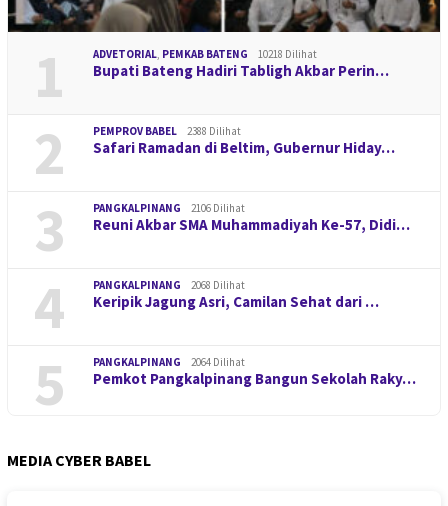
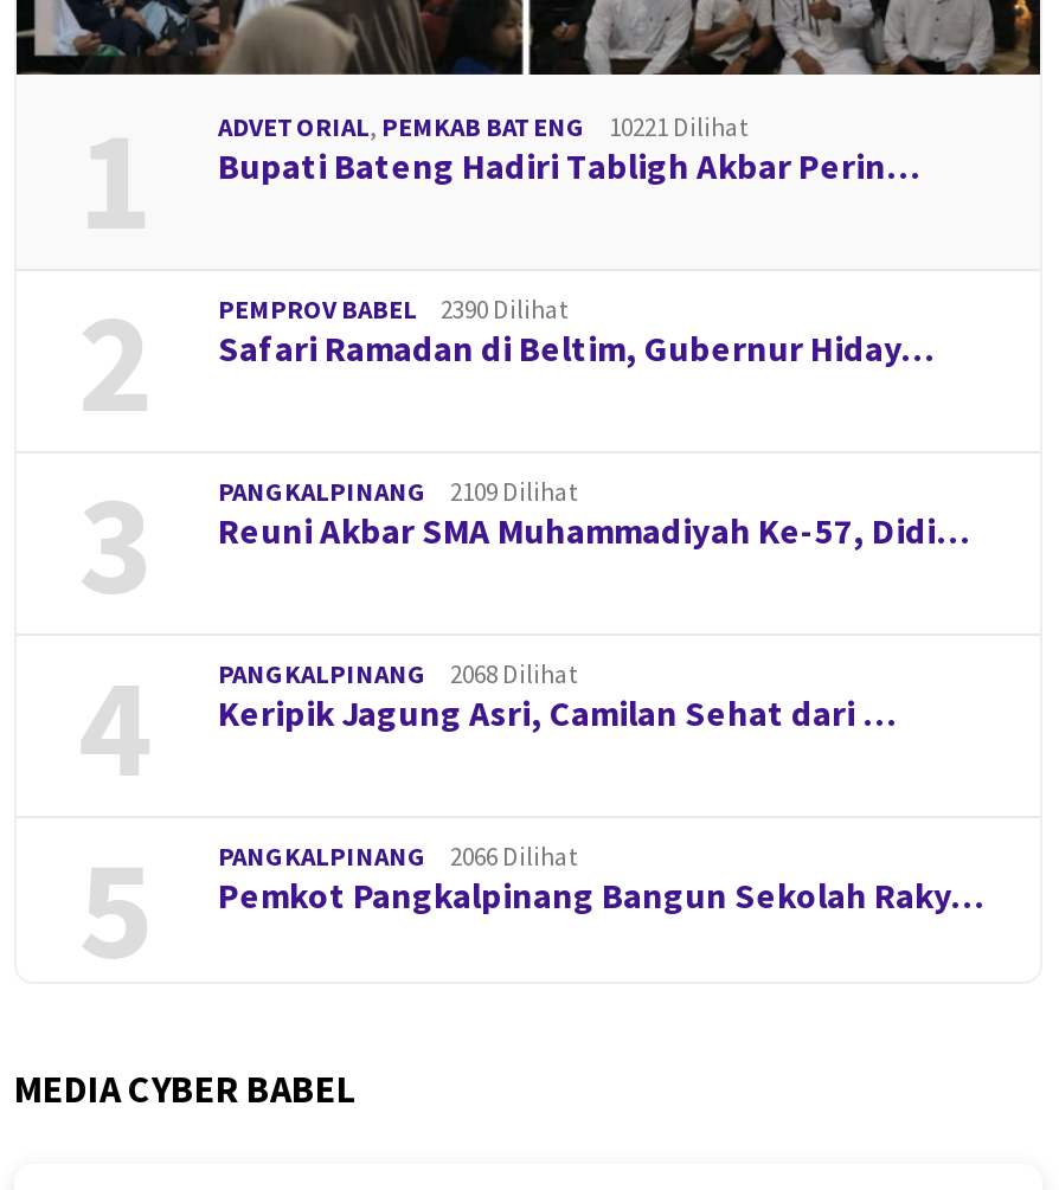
[93,47,317,61] ADVETORIAL, PEMKAB BATENG 10218 Dilihat -> [218,111,749,144] ADVETORIAL, PEMKAB BATENG 10221 Dilihat
[93,124,241,138] PEMPROV BABEL 2388 Dilihat -> [218,293,569,326] PEMPROV BABEL 2390 Dilihat
[93,201,245,215] PANGKALPINANG 2106 Dilihat -> [218,476,578,509] PANGKALPINANG 2109 Dilihat
[93,355,245,369] PANGKALPINANG 2064 Dilihat -> [218,840,578,873] PANGKALPINANG 2066 Dilihat

